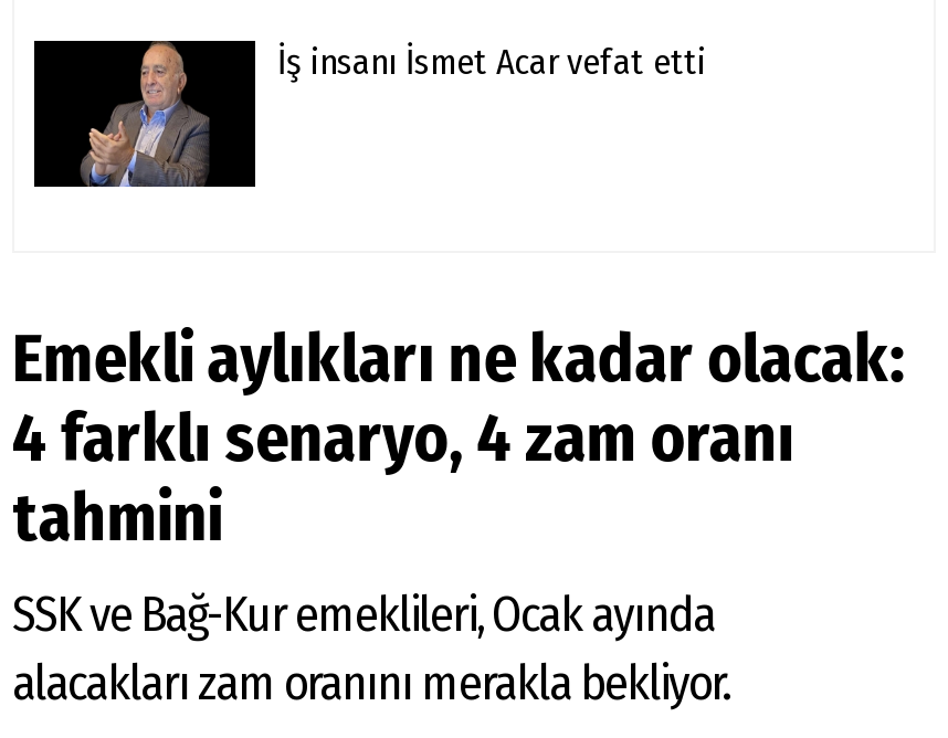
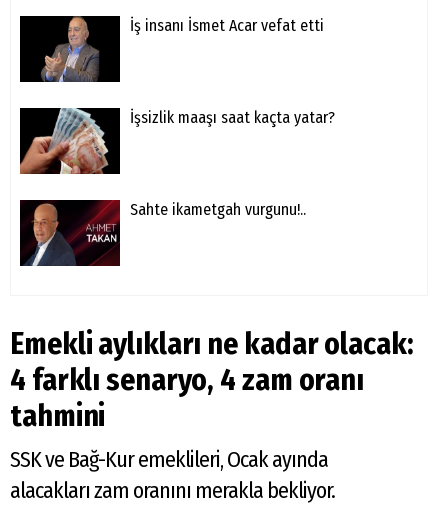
none -> [19,107,335,175] [image] | İşsizlik maaşı saat kaçta yatar?
none -> [24,199,306,267] [image] | Sahte ikametgah vurgunu!..

